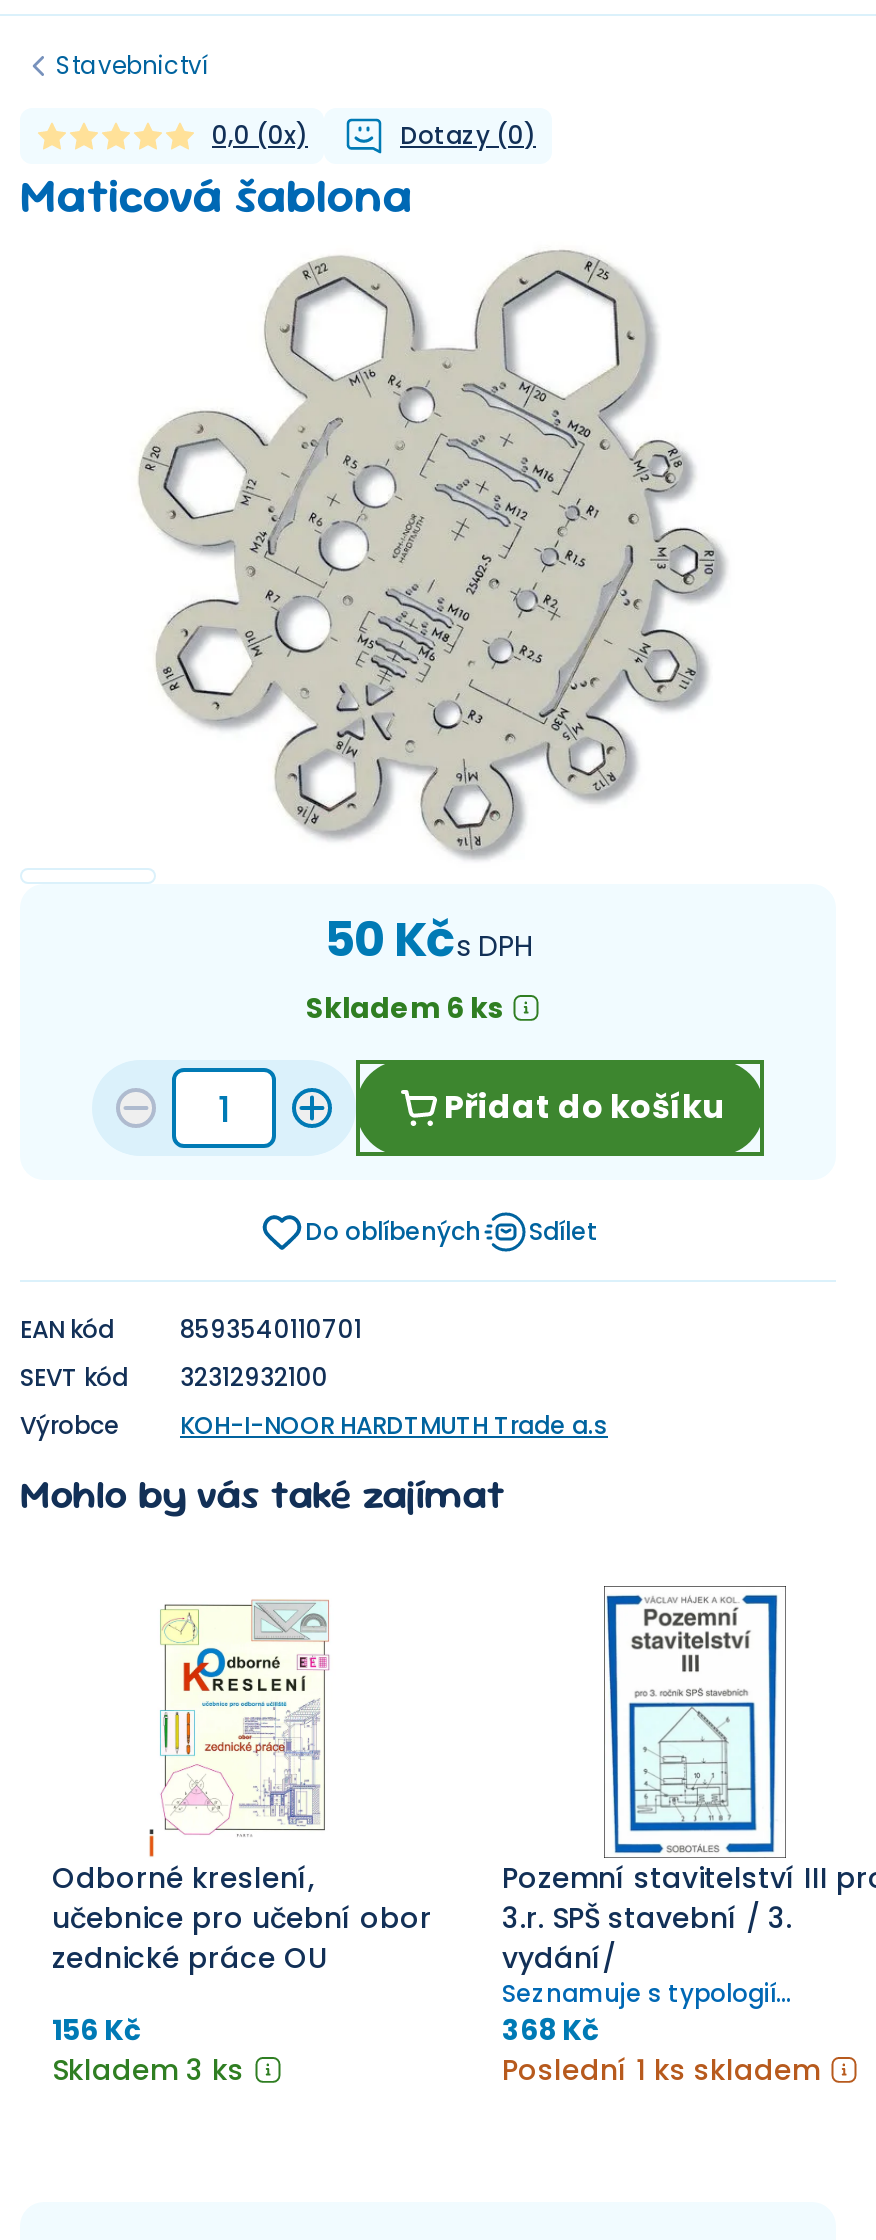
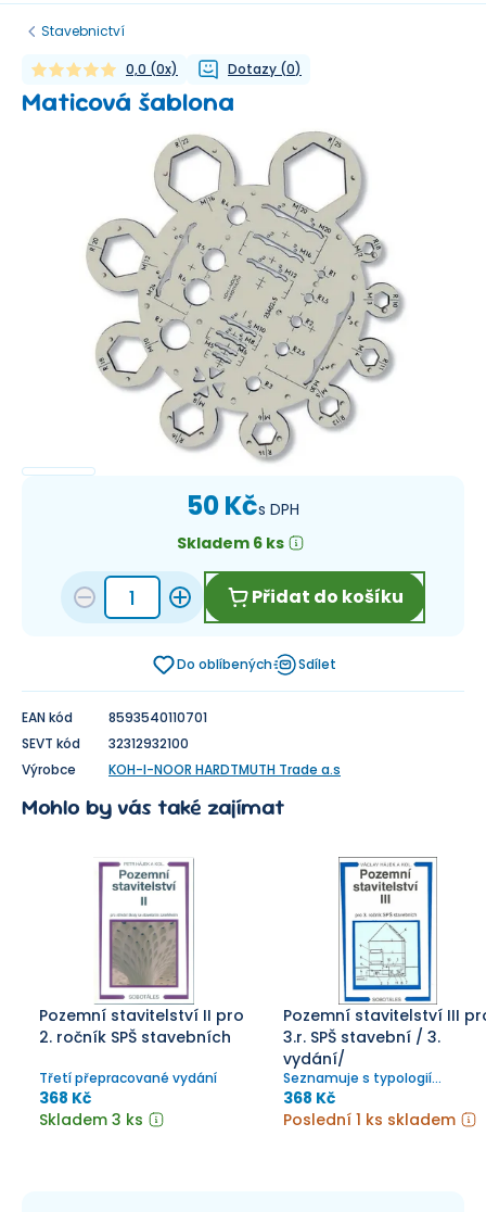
[52,1596,432,1978] [image] | Odborné kreslení, | učebnice pro učební obor | zednické práce OU -> [39,858,244,1048] [image] | Pozemní stavitelství II pro | 2. ročník SPŠ stavebních
[52,2010,140,2050] 156 Kč -> [39,1069,217,1109] Třetí přepracované vydání | 368 Kč

